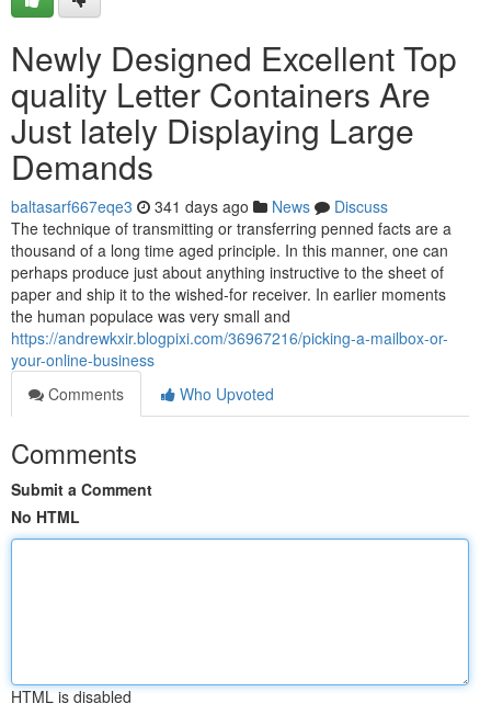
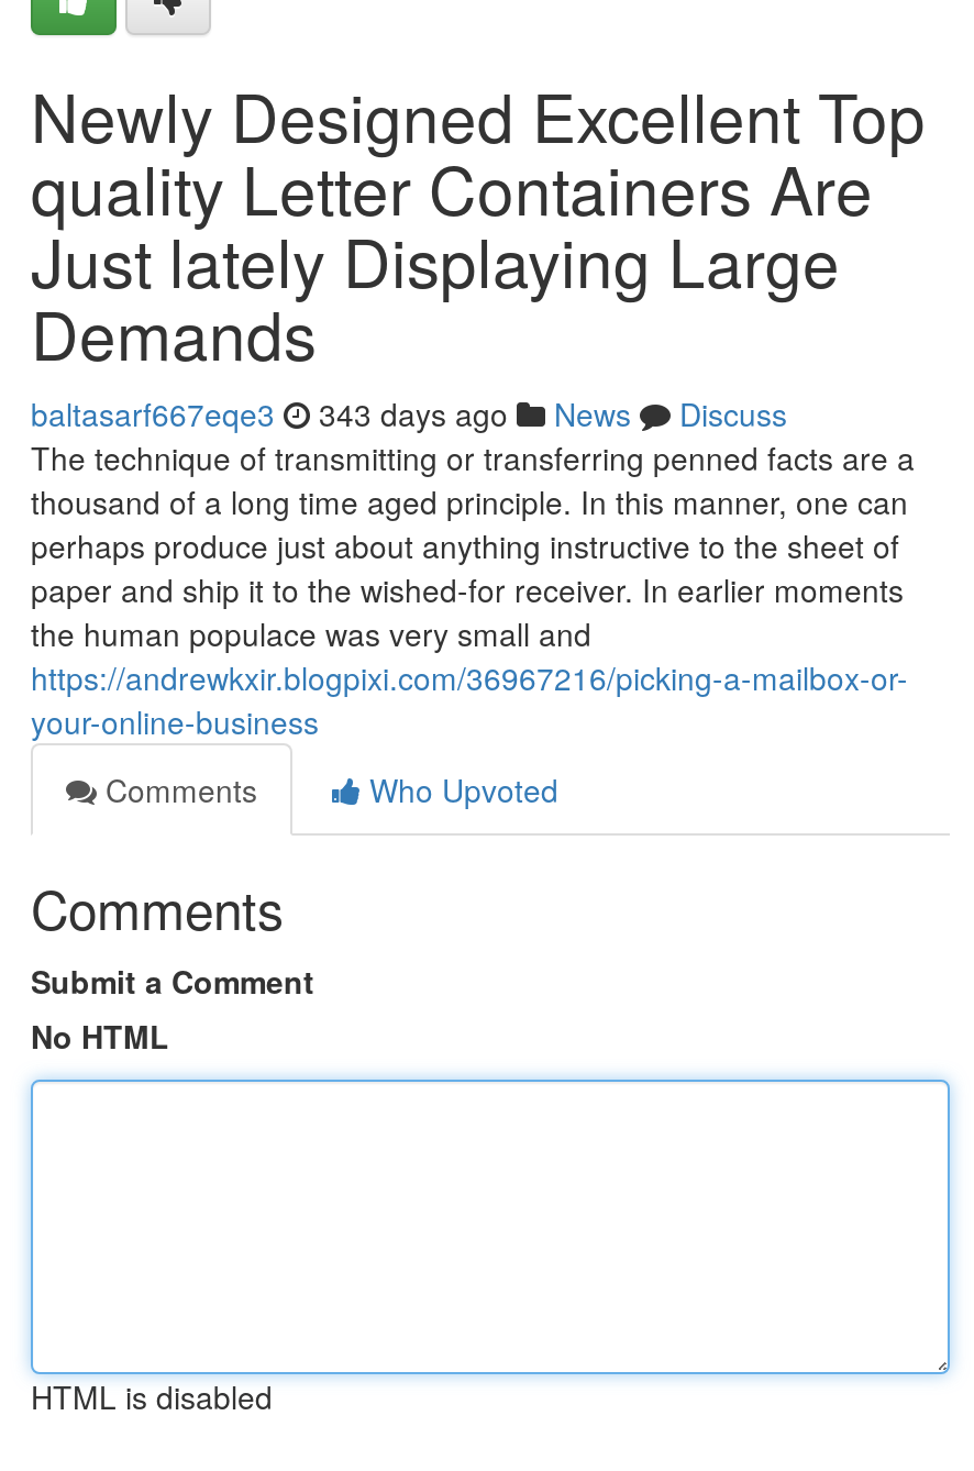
[11,195,388,217] baltasarf667eqe3 341 days ago News Discuss -> [31,391,787,435] baltasarf667eqe3 343 days ago News Discuss

